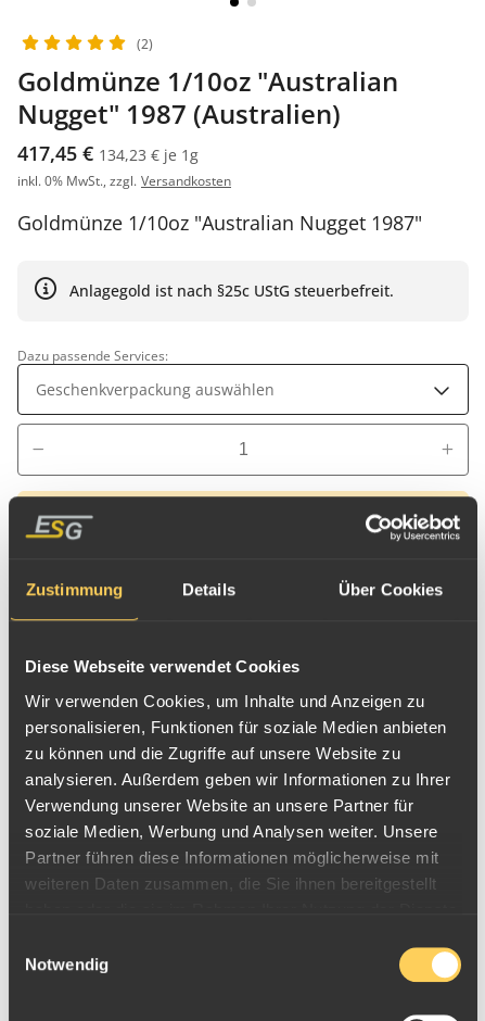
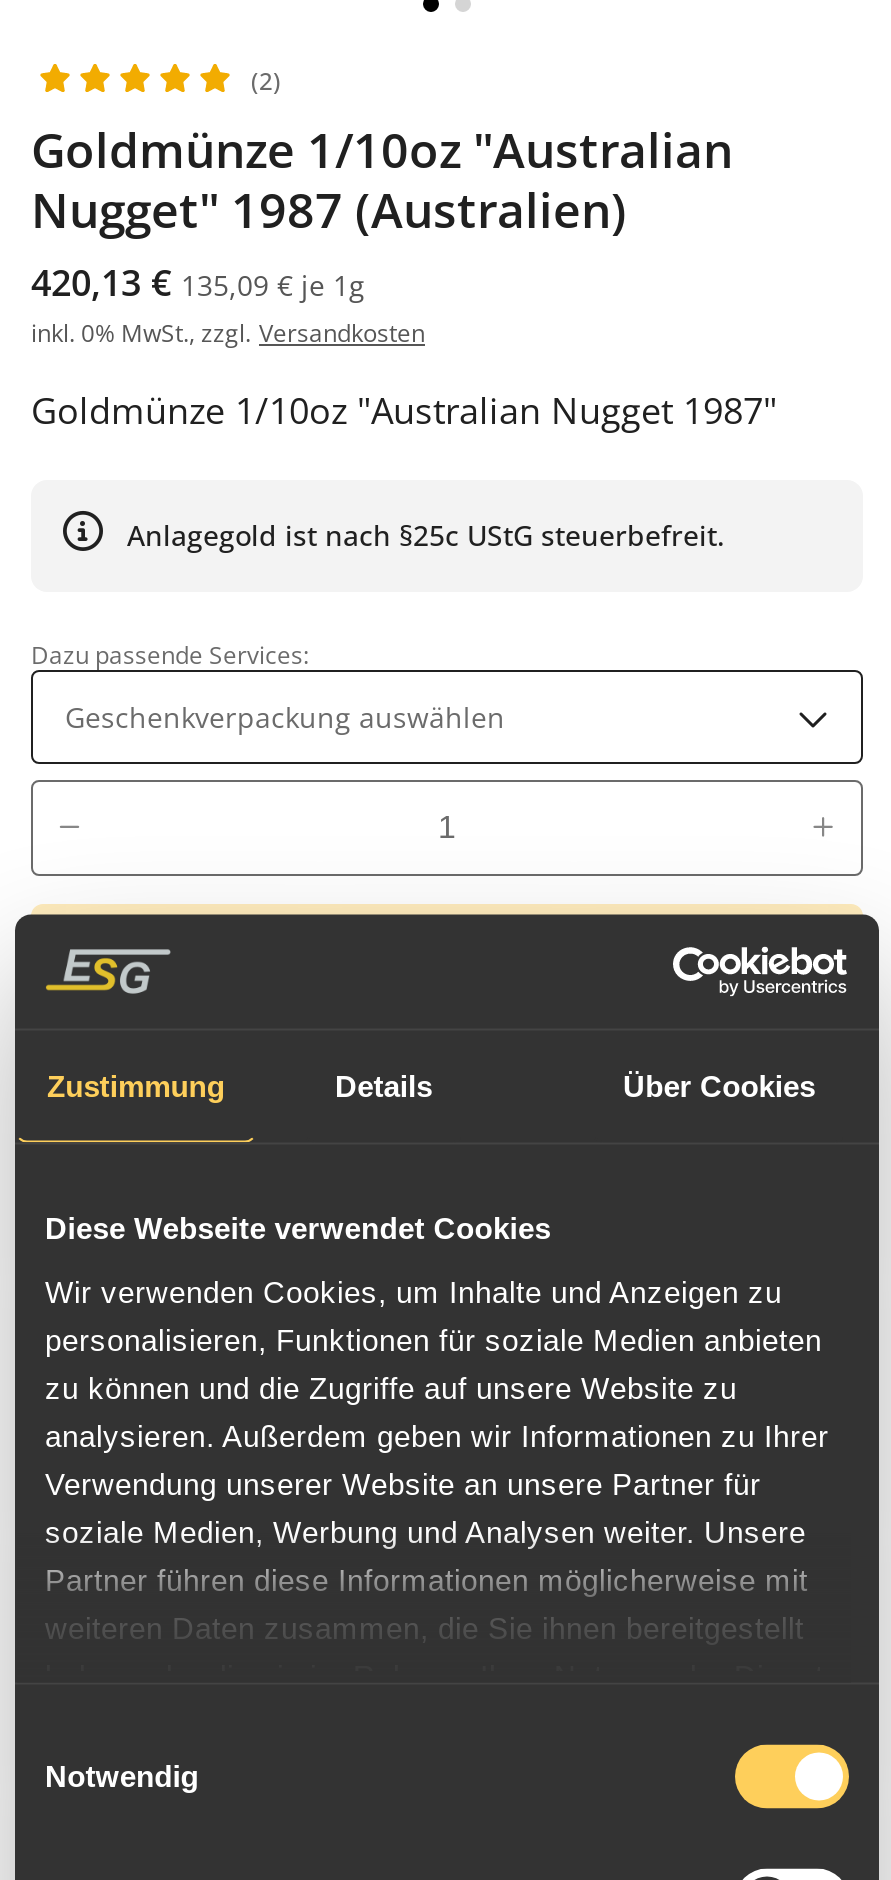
[17,140,199,166] 417,45 € 134,23 € je 1g -> [31,258,365,306] 420,13 € 135,09 € je 1g

